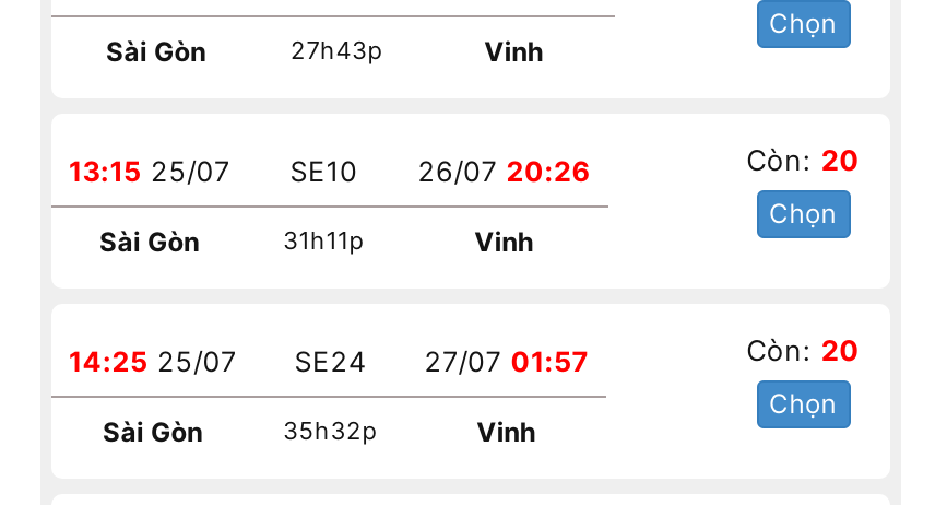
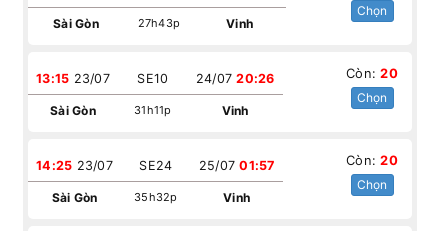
[69,155,230,188] 13:15 25/07 -> [36,71,110,86] 13:15 23/07
[418,155,590,188] 26/07 20:26 -> [196,71,274,86] 24/07 20:26
[69,345,237,378] 14:25 25/07 -> [36,158,113,173] 14:25 23/07
[424,345,588,378] 27/07 01:57 -> [199,158,274,173] 25/07 01:57

